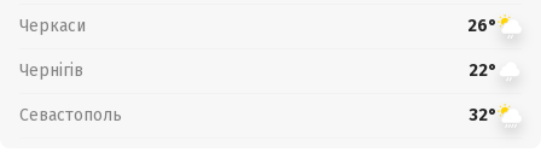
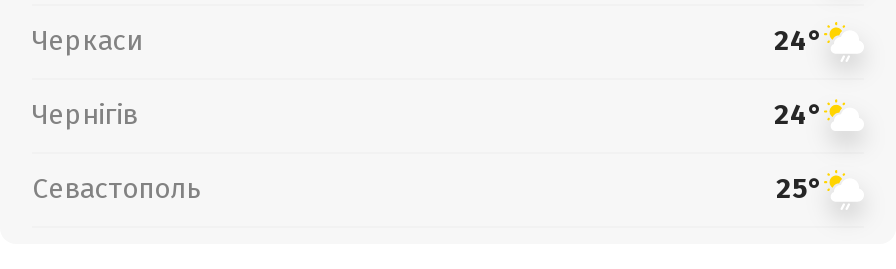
[467,16,498,36] 26° -> [774,24,824,58] 24°
[469,60,498,81] 22° -> [774,98,824,132] 24°
[469,105,498,125] 32° -> [776,172,824,206] 25°

